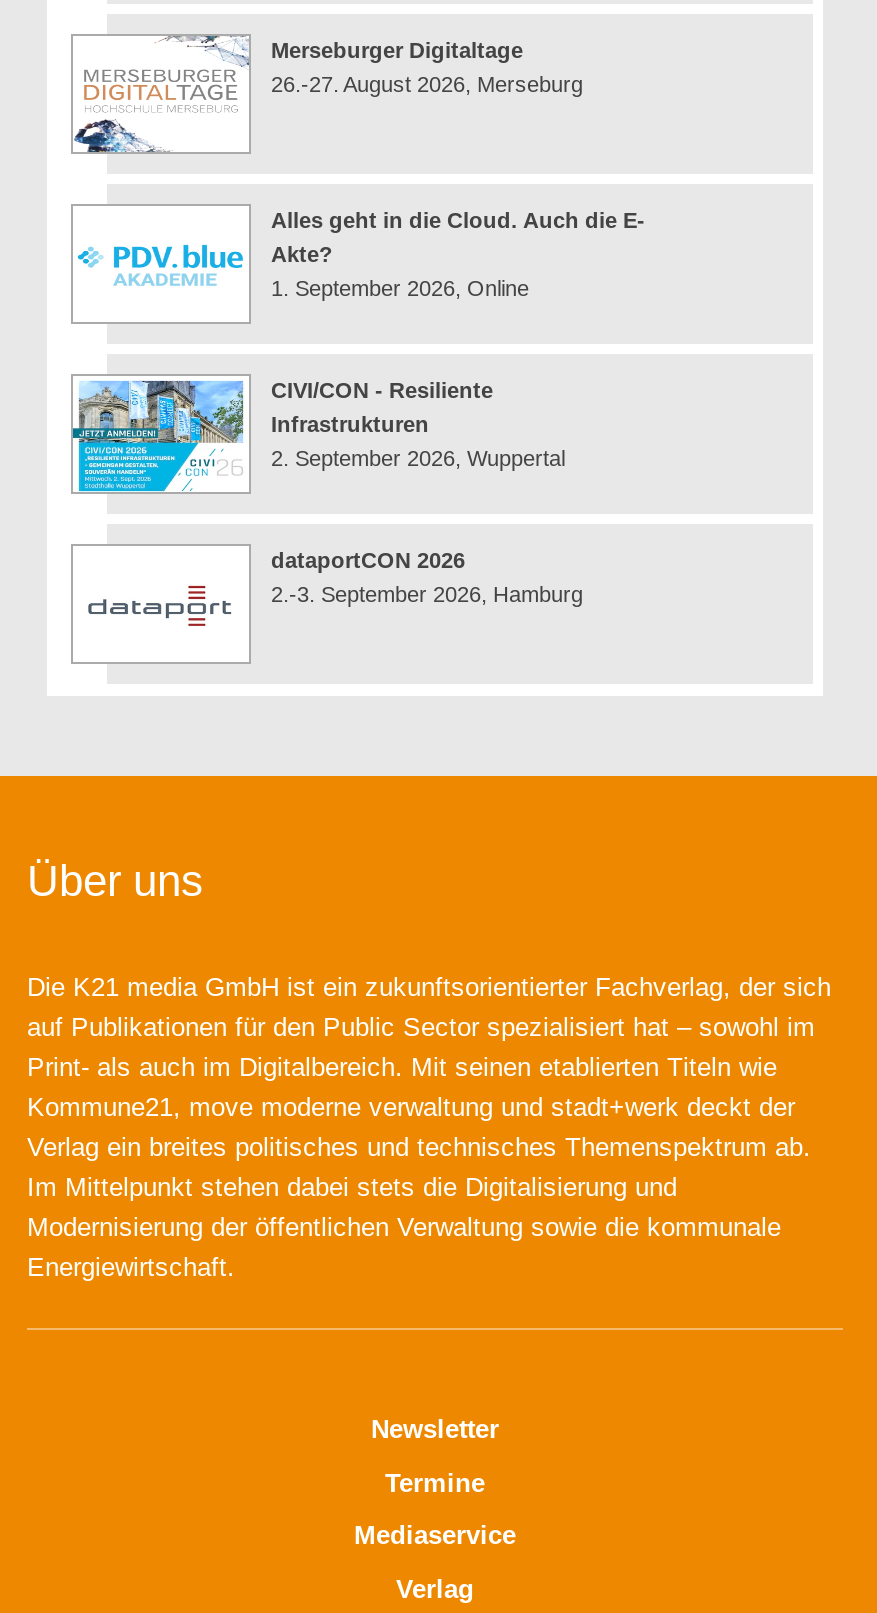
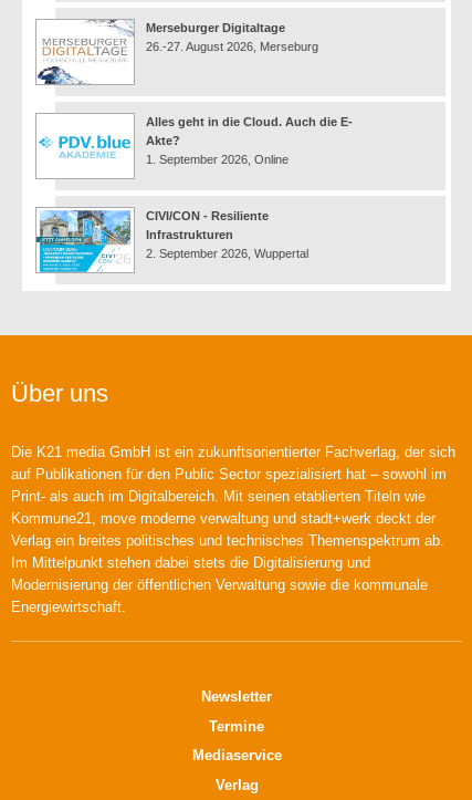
[73,549,583,662] [image] | dataportCON 2026 | 2.-3. September 2026, Hamburg -> none

